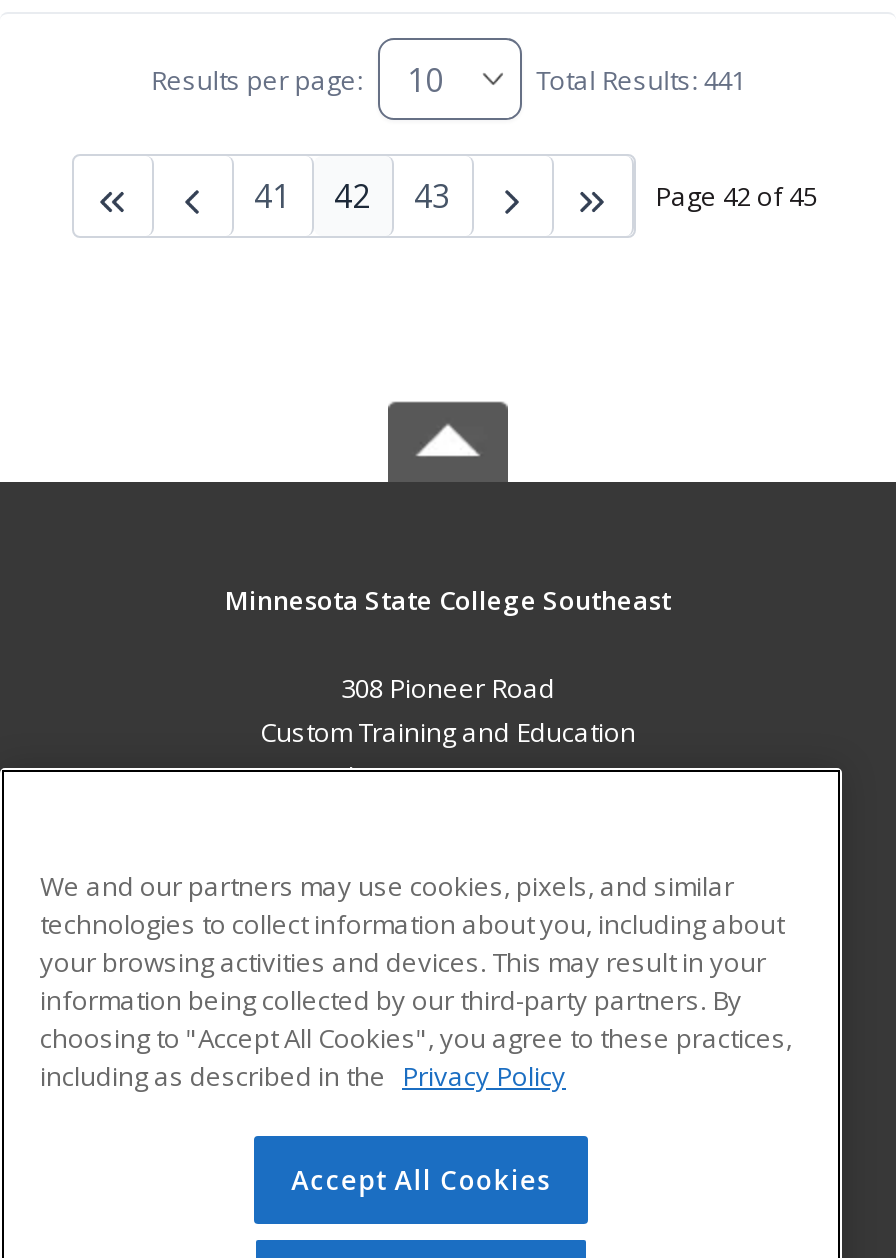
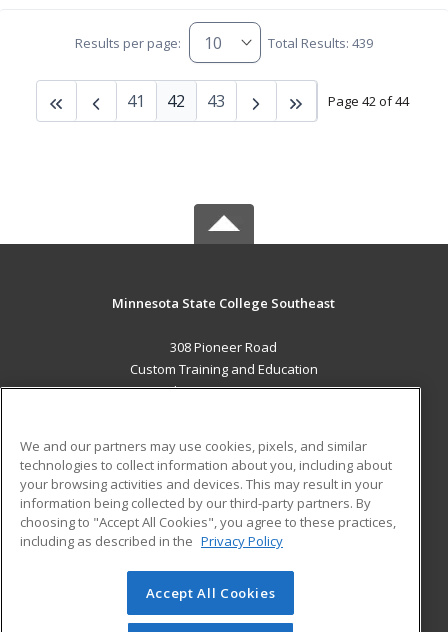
[535,62,745,98] Total Results: 441 -> [268,34,373,52] Total Results: 439
[655,178,817,214] Page 42 of 45 -> [327,92,408,110] Page 42 of 44

